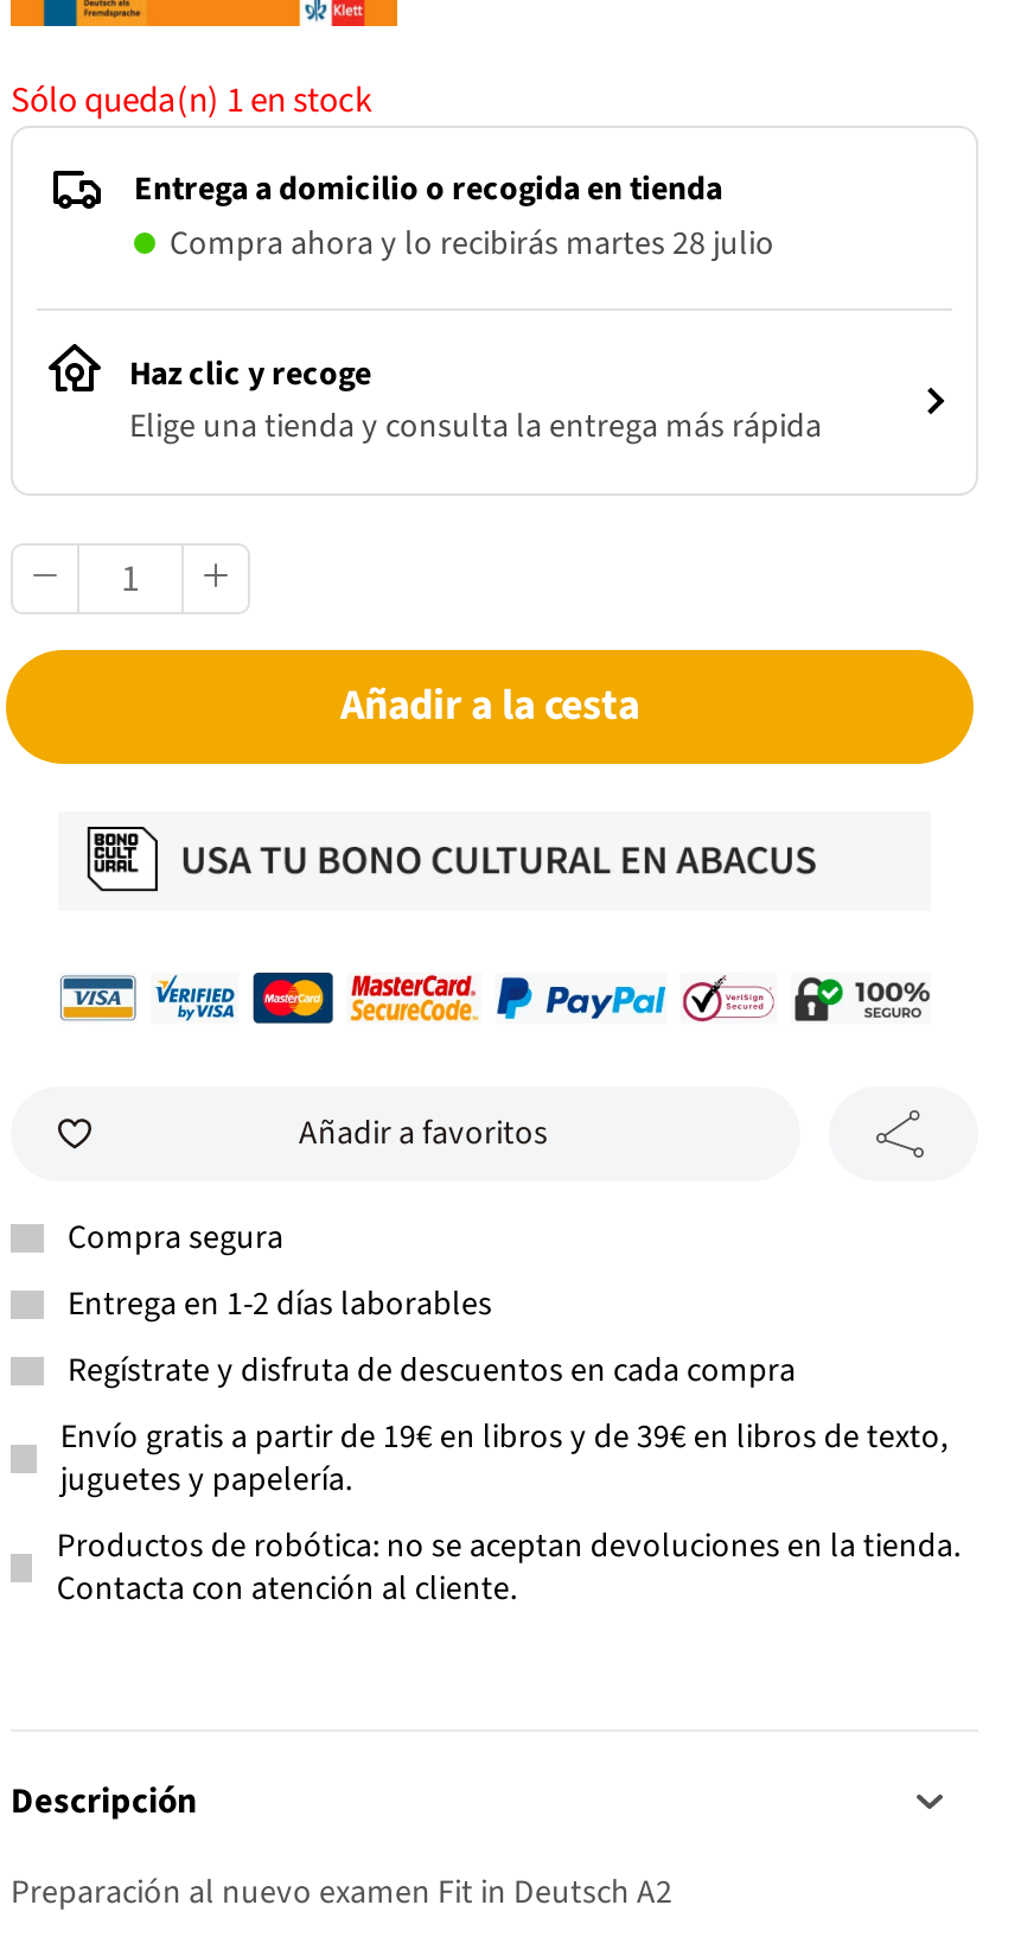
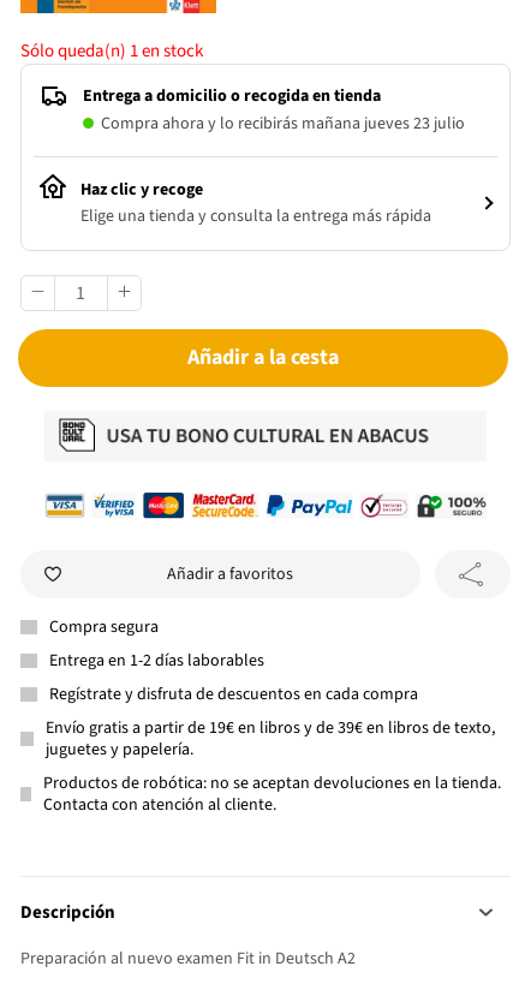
[170,219,774,267] Compra ahora y lo recibirás martes 28 julio -> [101,111,465,135] Compra ahora y lo recibirás mañana jueves 23 julio

